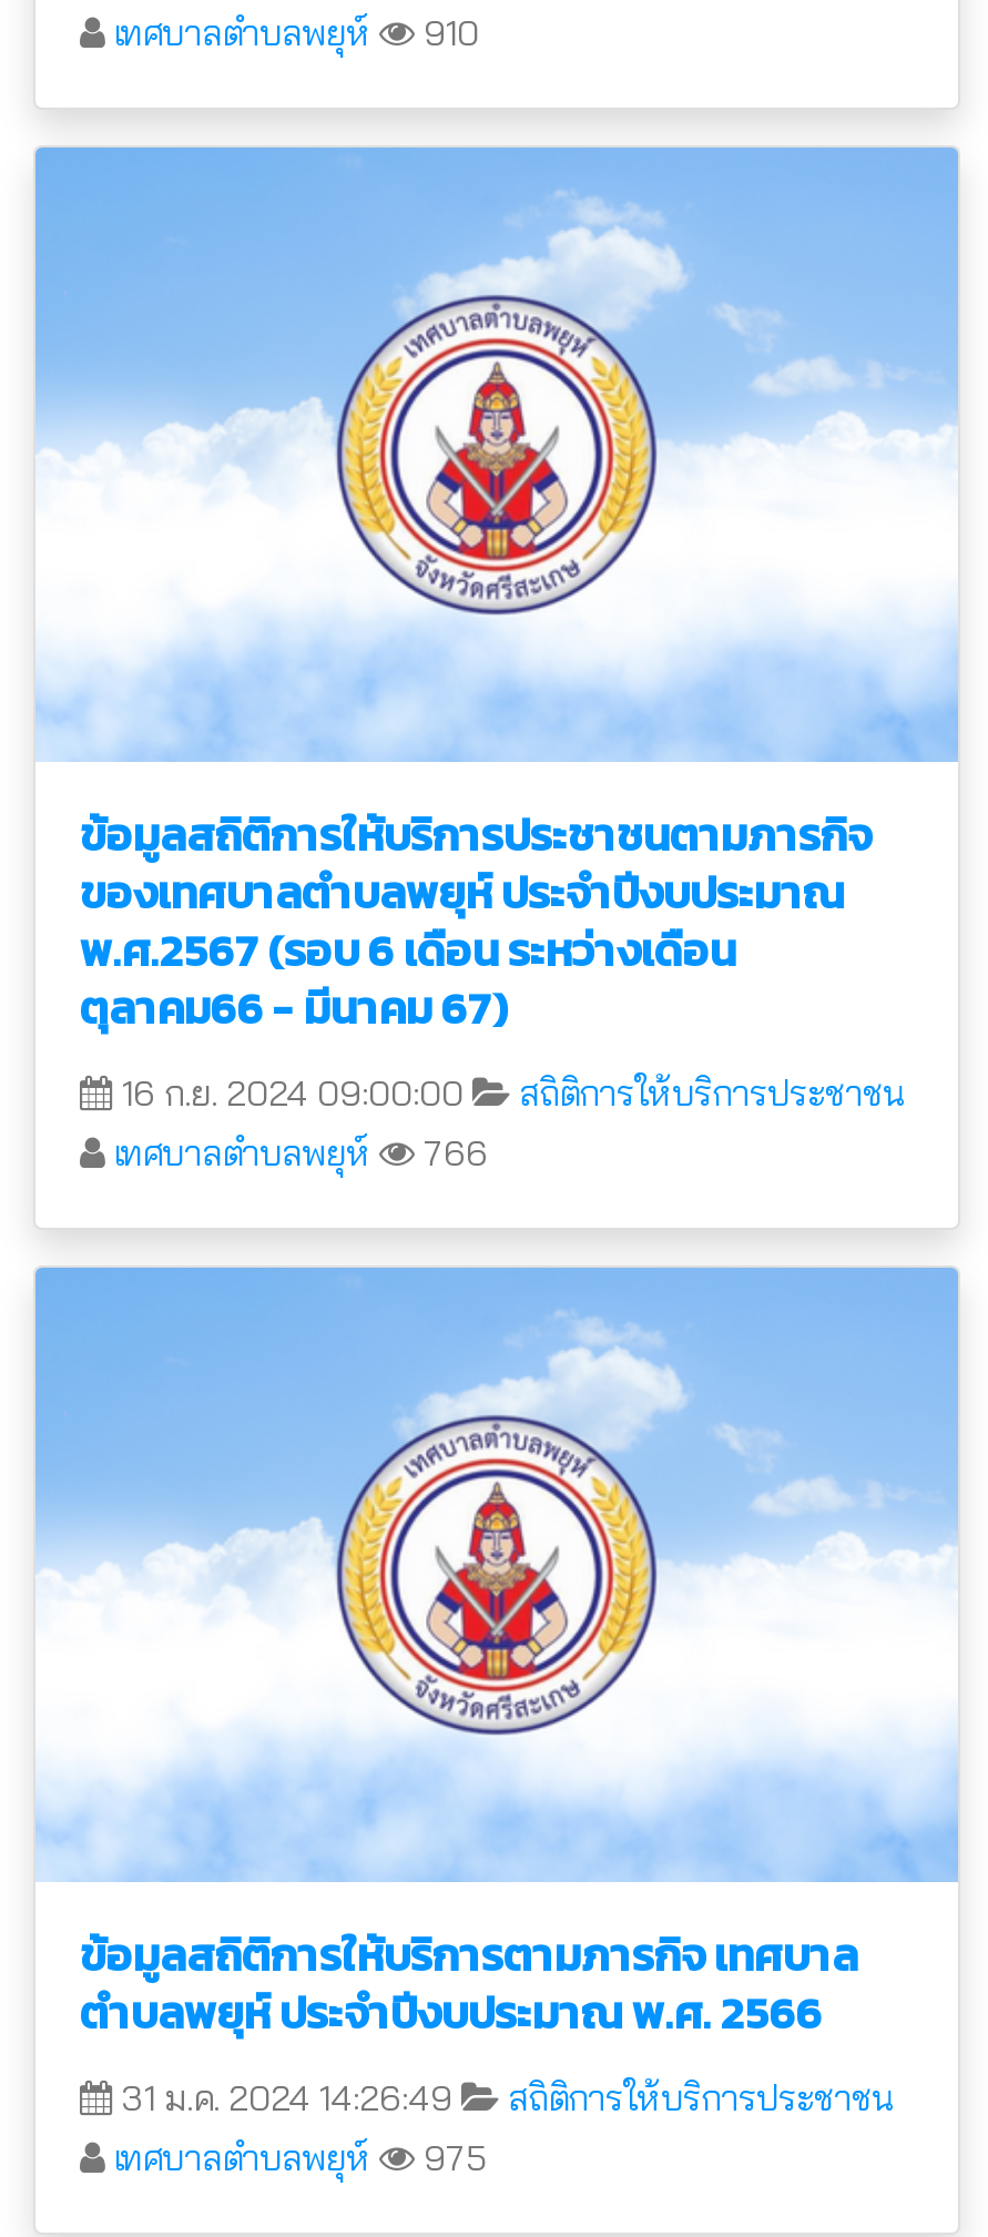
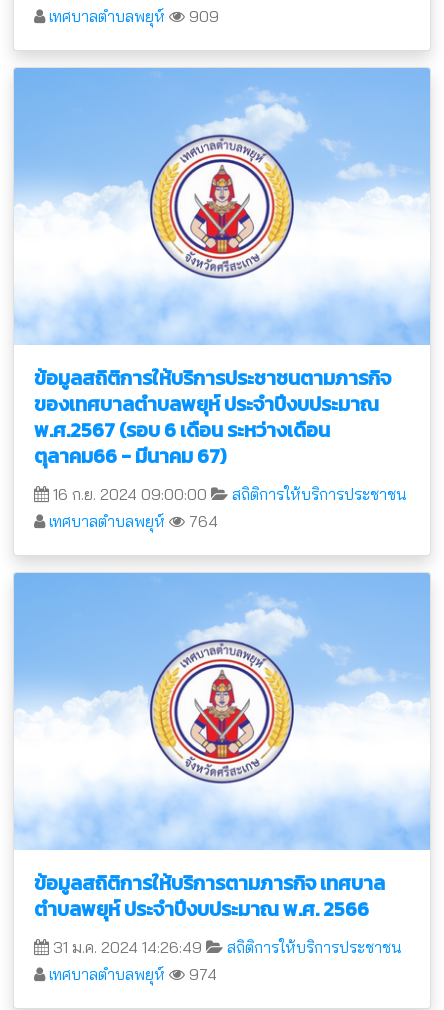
[113,10,479,54] เทศบาลตำบลพยุห์ 910 -> [49,6,219,26] เทศบาลตำบลพยุห์ 909
[113,1130,488,1175] เทศบาลตำบลพยุห์ 766 -> [49,511,218,531] เทศบาลตำบลพยุห์ 764
[113,2135,488,2179] เทศบาลตำบลพยุห์ 975 -> [49,964,217,984] เทศบาลตำบลพยุห์ 974

